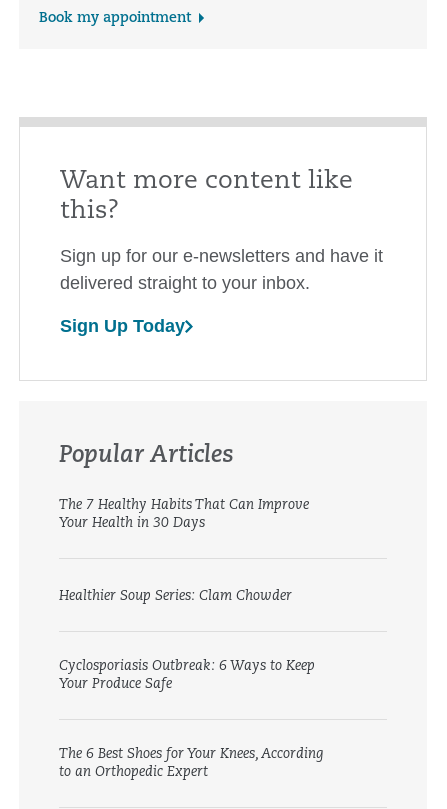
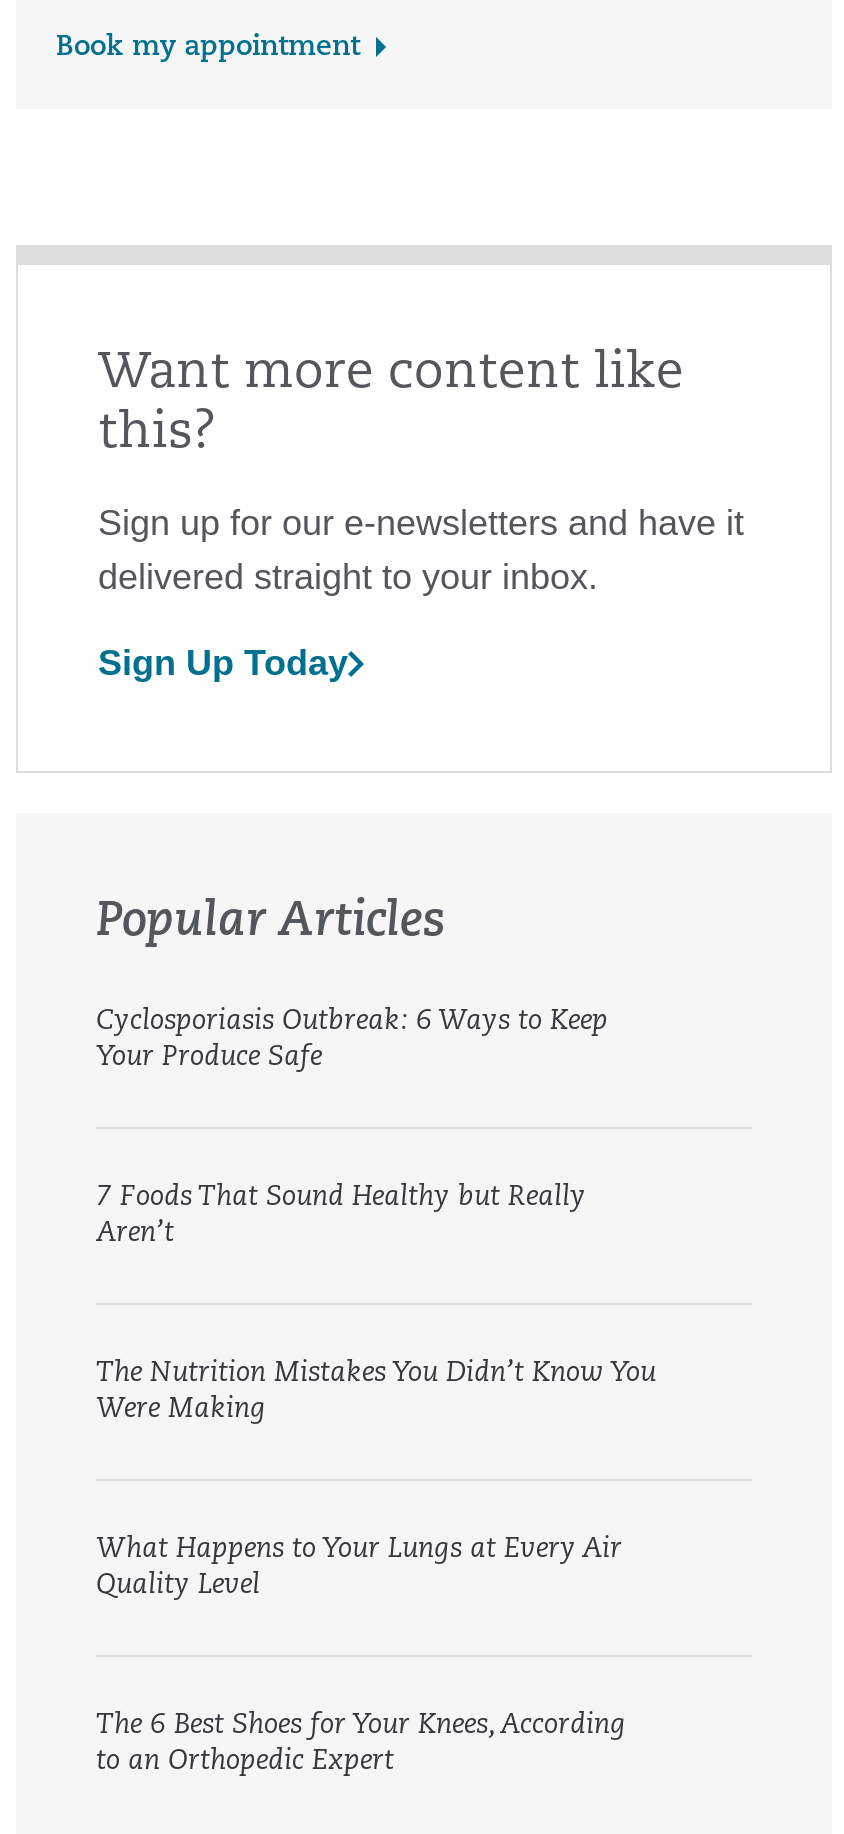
[59,498,309,531] The 7 Healthy Habits That Can Improve | Your Health in 30 Days -> none
[59,589,292,604] Healthier Soup Series: Clam Chowder -> none
moved [59,659,315,692] -> [96,1007,608,1073]: Cyclosporiasis Outbreak: 6 Ways to Keep | Your Produce Safe
none -> [96,1183,586,1249] 7 Foods That Sound Healthy but Really | Aren’t
none -> [96,1359,656,1425] The Nutrition Mistakes You Didn’t Know You | Were Making
none -> [96,1535,622,1601] What Happens to Your Lungs at Every Air | Quality Level

